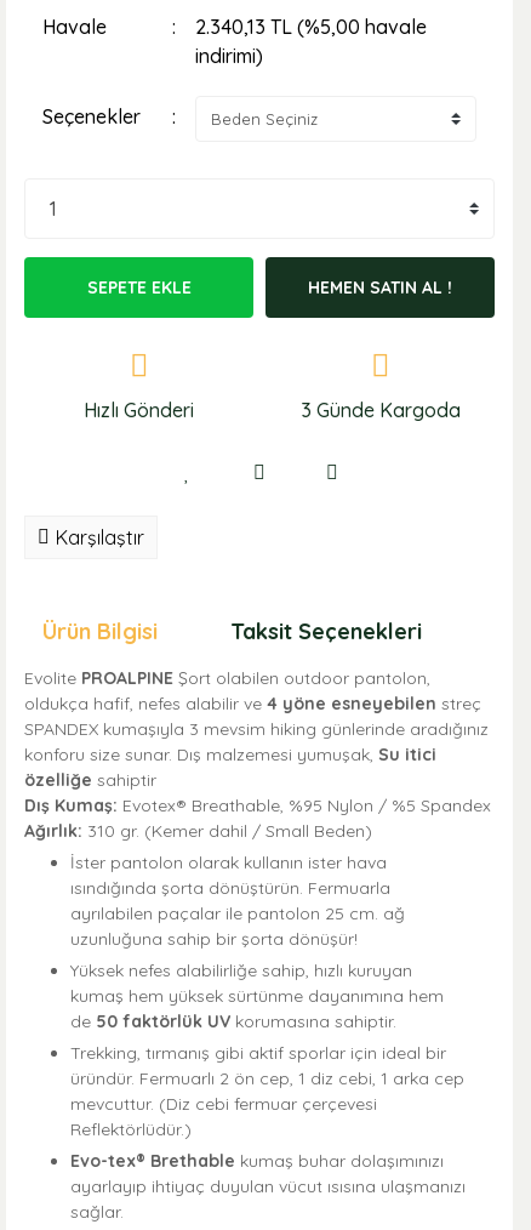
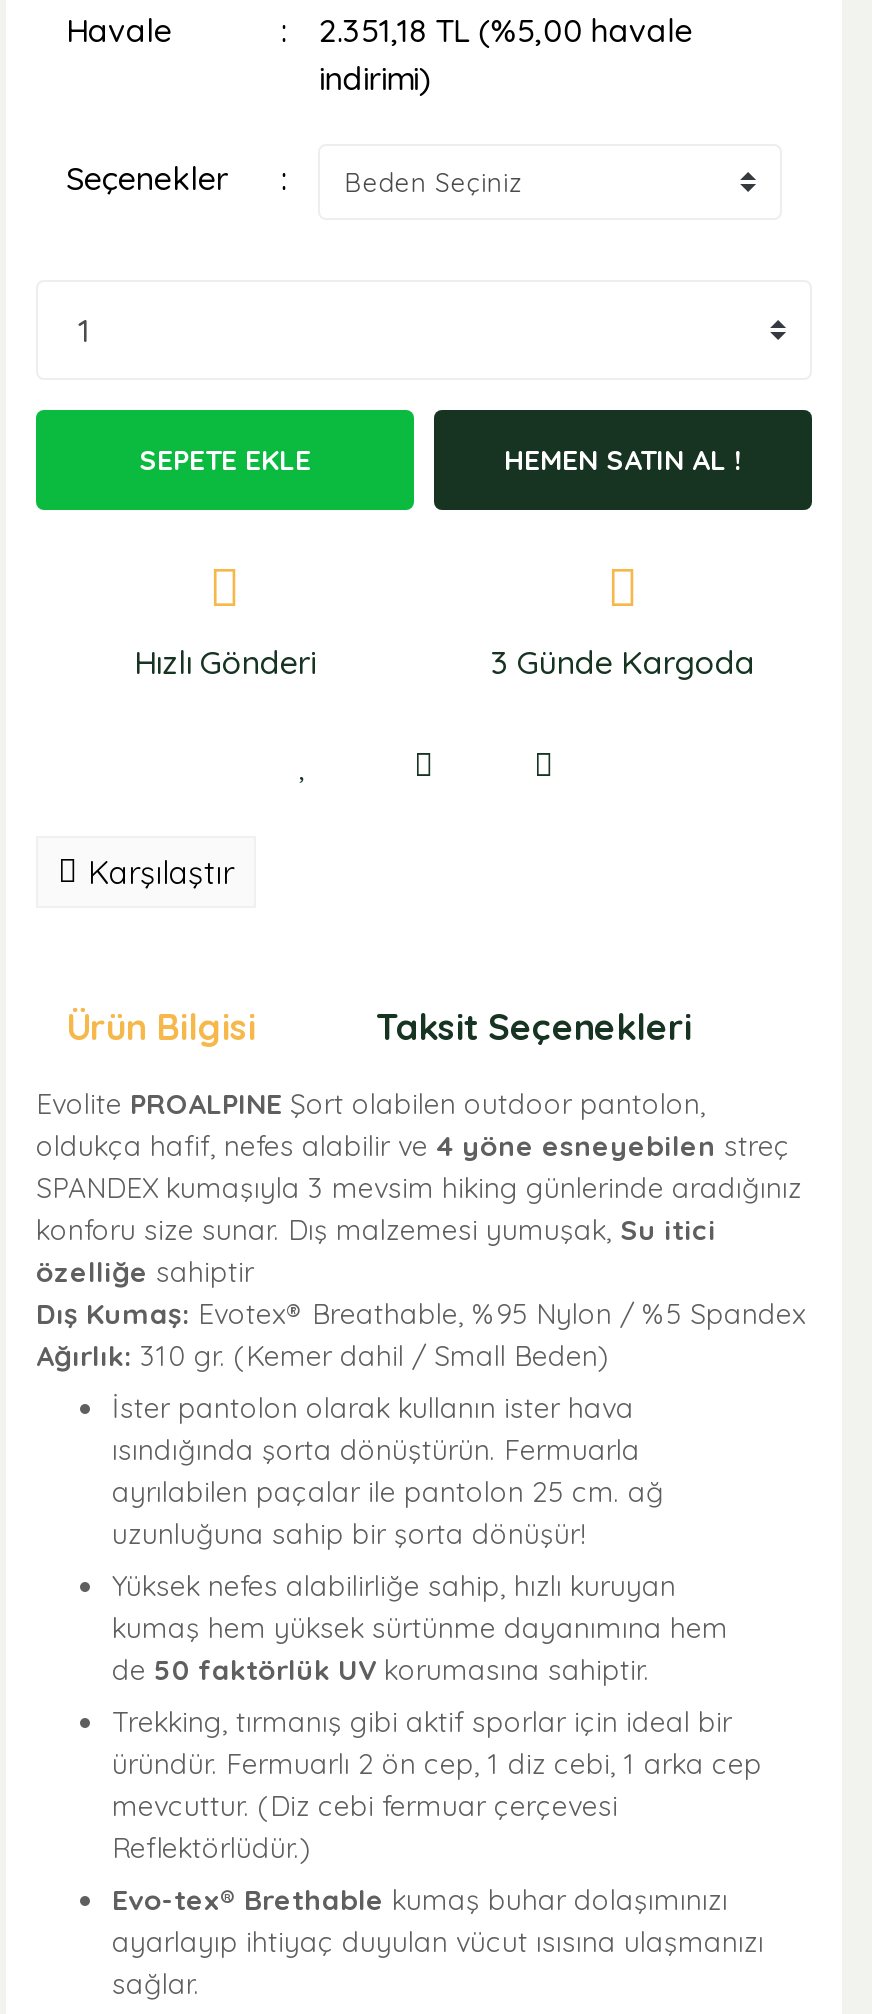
[196,15,427,39] 2.340,13 TL (%5,00 havale -> [319,10,693,50] 2.351,18 TL (%5,00 havale

